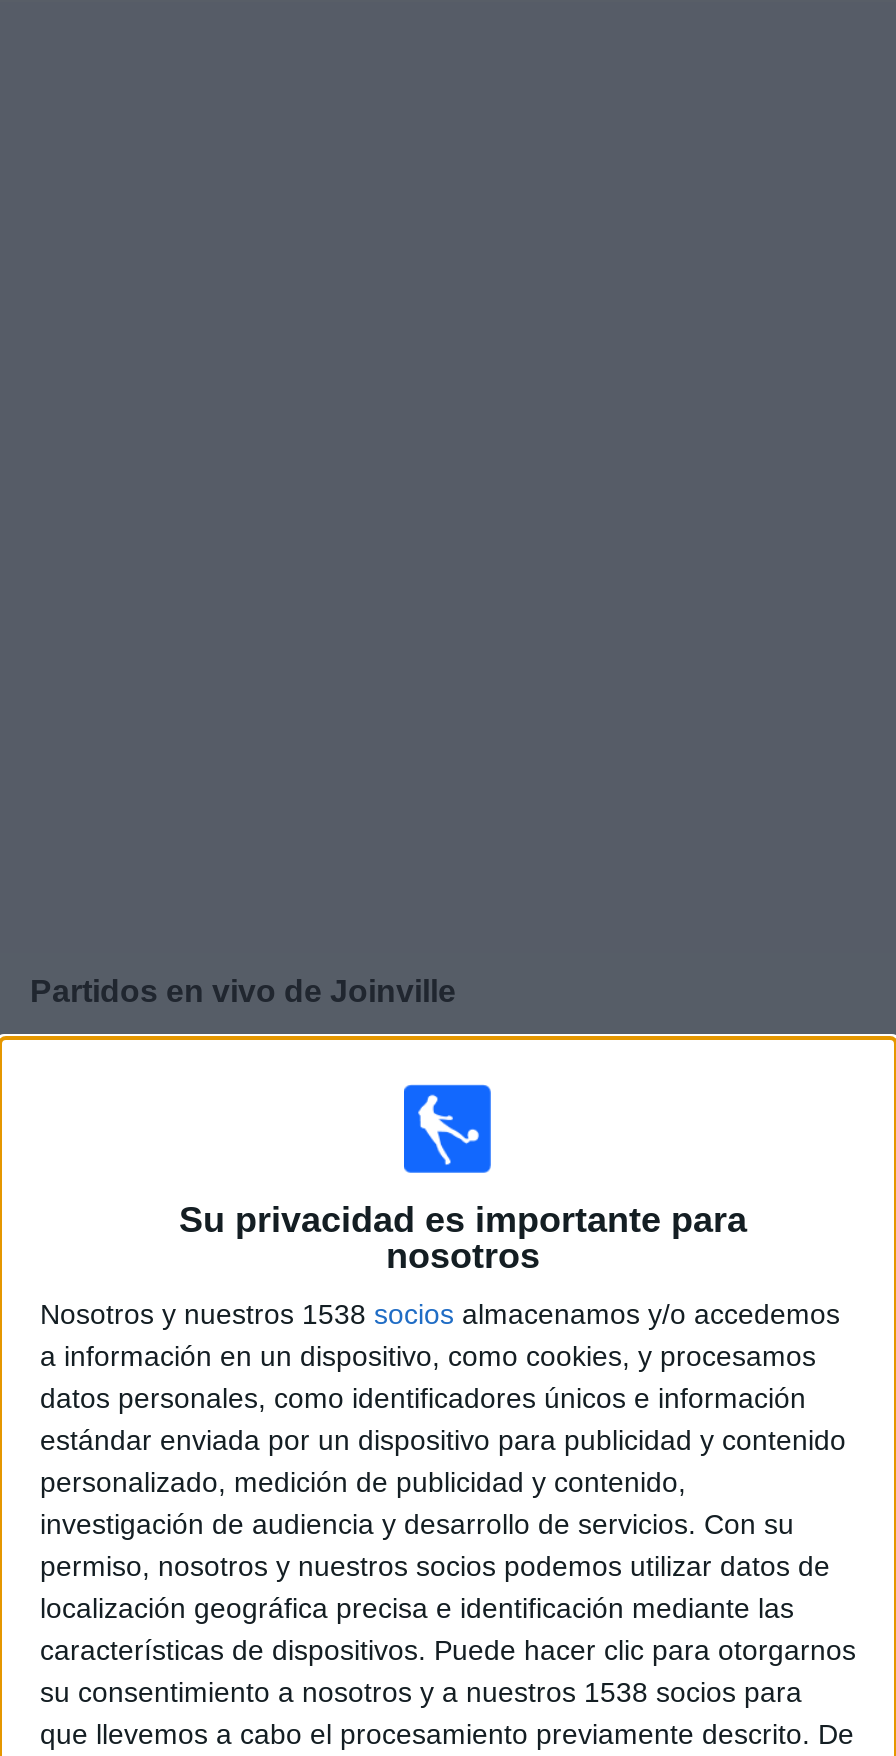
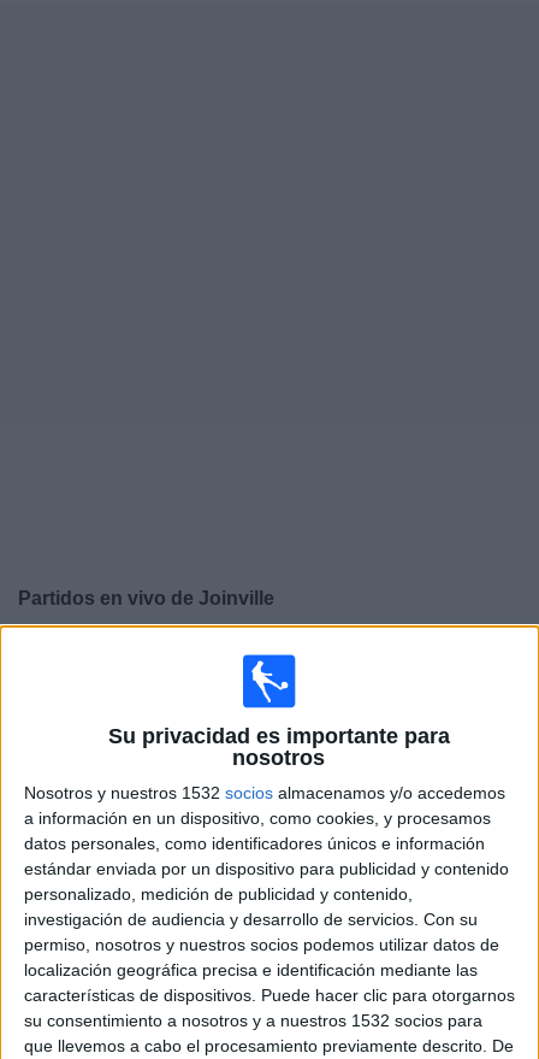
[40,1297,840,1329] Nosotros y nuestros 1538 socios almacenamos y/o accedemos -> [24,783,505,802] Nosotros y nuestros 1532 socios almacenamos y/o accedemos
[40,1675,802,1707] su consentimiento a nosotros y a nuestros 1538 socios para -> [24,1010,482,1030] su consentimiento a nosotros y a nuestros 1532 socios para

